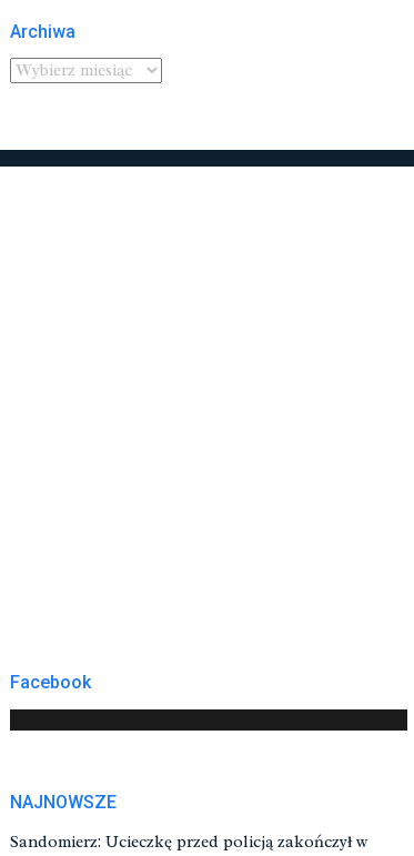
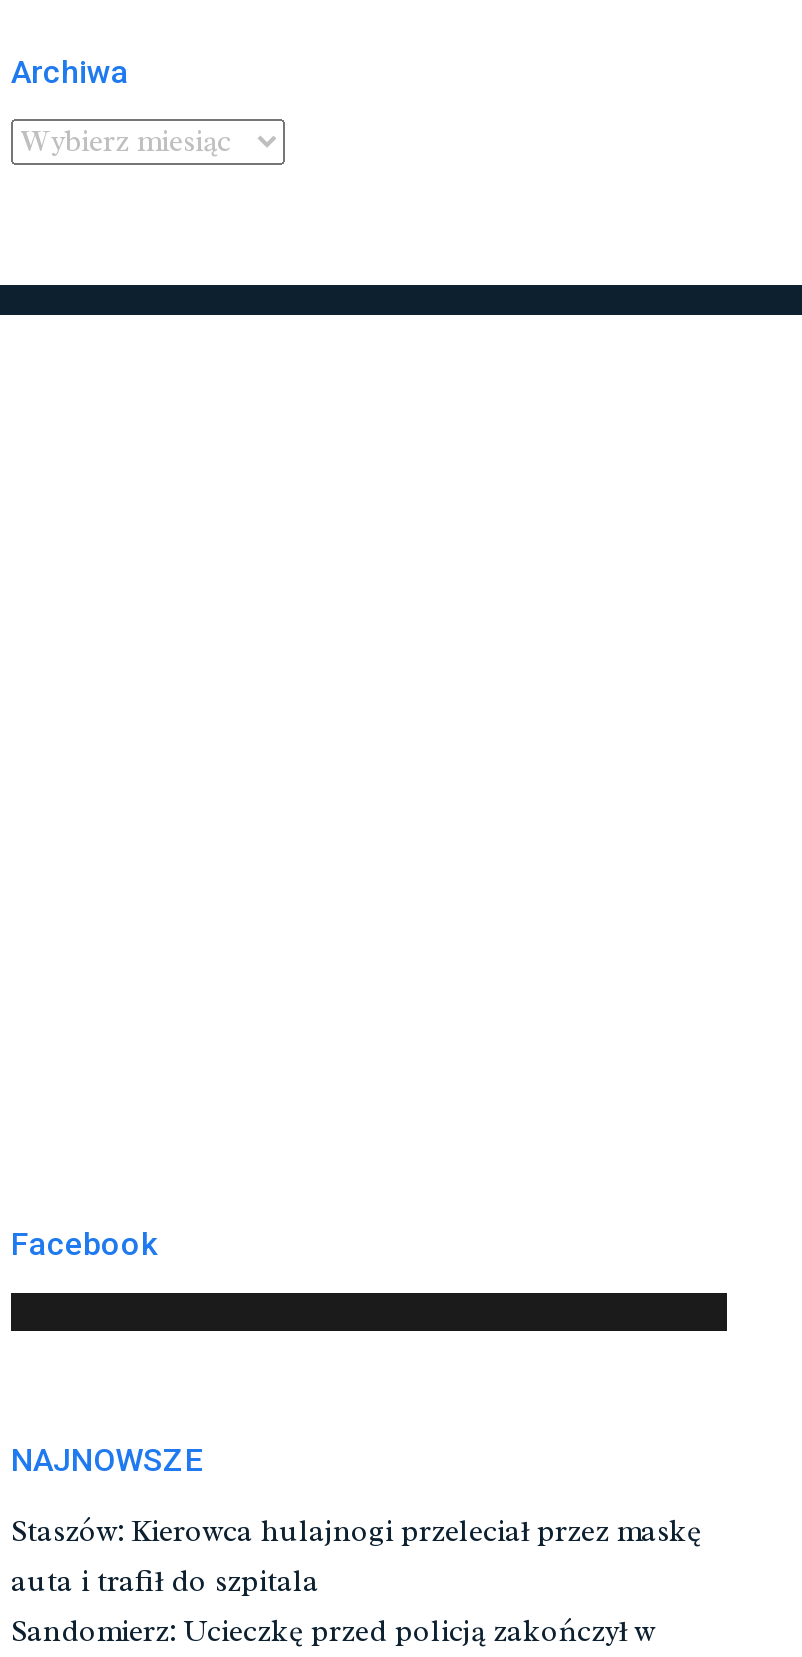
none -> [11,1513,701,1601] Staszów: Kierowca hulajnogi przeleciał przez maskę | auta i trafił do szpitala

